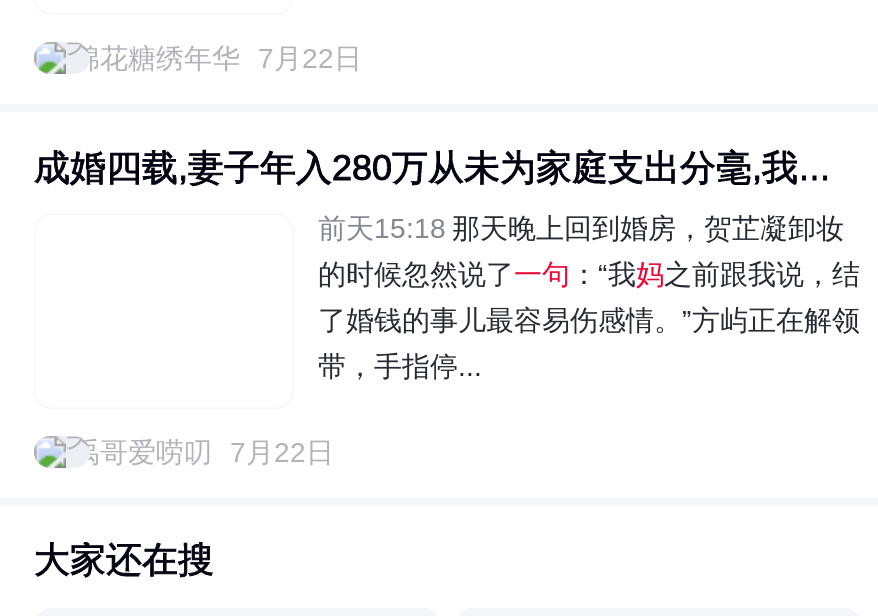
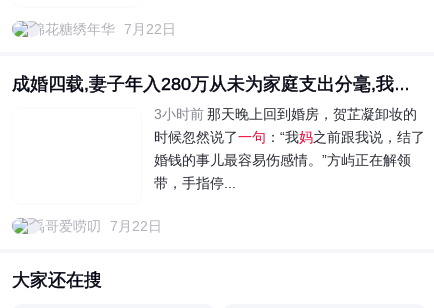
[318,212,860,336] 前天15:18 那天晚上回到婚房，贺芷凝卸妆 | 的时候忽然说了一句：“我妈之前跟我说，结 | 了婚钱的事儿最容易伤感情。”方屿正在解领 -> [154,106,425,168] 3小时前 那天晚上回到婚房，贺芷凝卸妆的 | 时候忽然说了一句：“我妈之前跟我说，结了 | 婚钱的事儿最容易伤感情。”方屿正在解领

